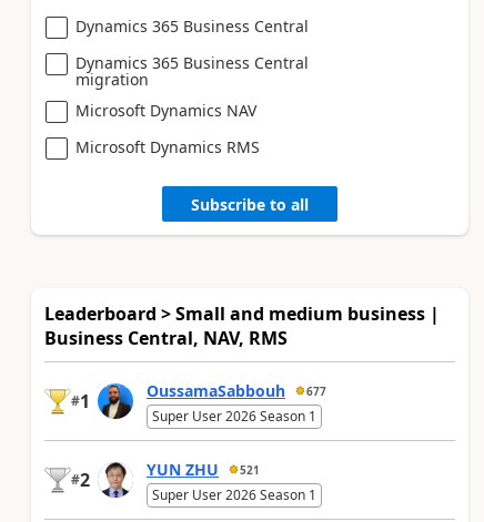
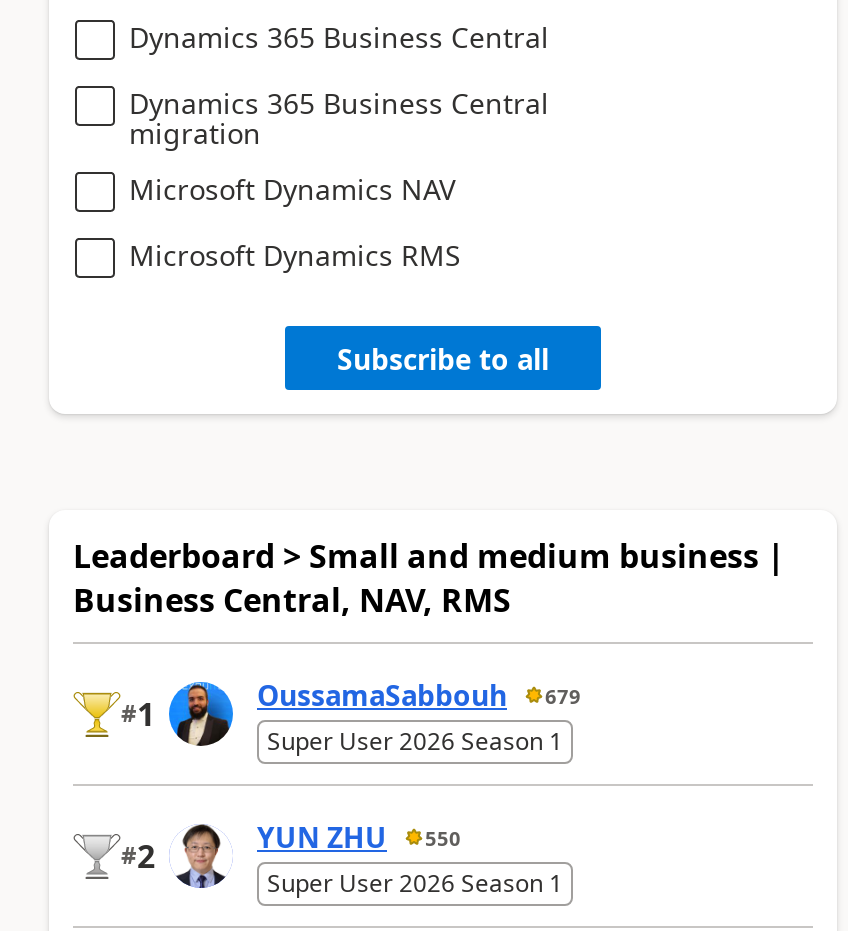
[147,381,326,402] OussamaSabbouh 677 -> [257,677,581,715] OussamaSabbouh 679
[147,459,260,480] YUN ZHU 521 -> [257,819,461,857] YUN ZHU 550

